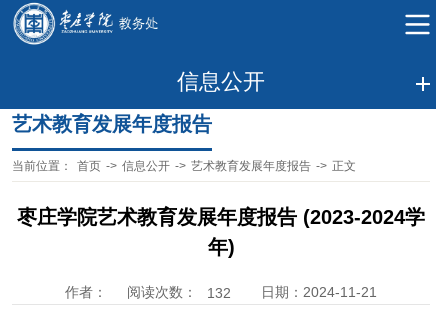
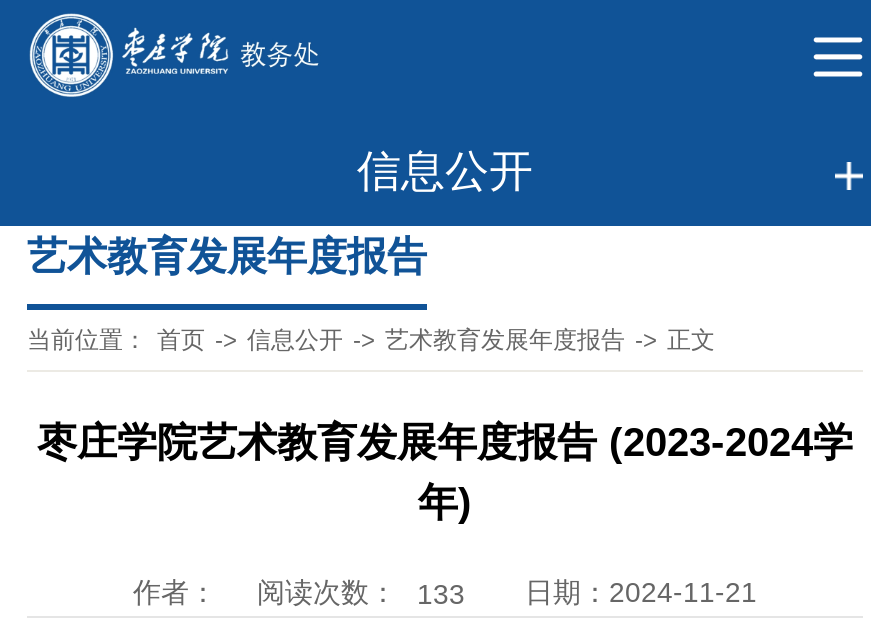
[65,284,377,301] 作者： 阅读次数： 132 日期：2024-11-21 -> [133,576,757,609] 作者： 阅读次数： 133 日期：2024-11-21

